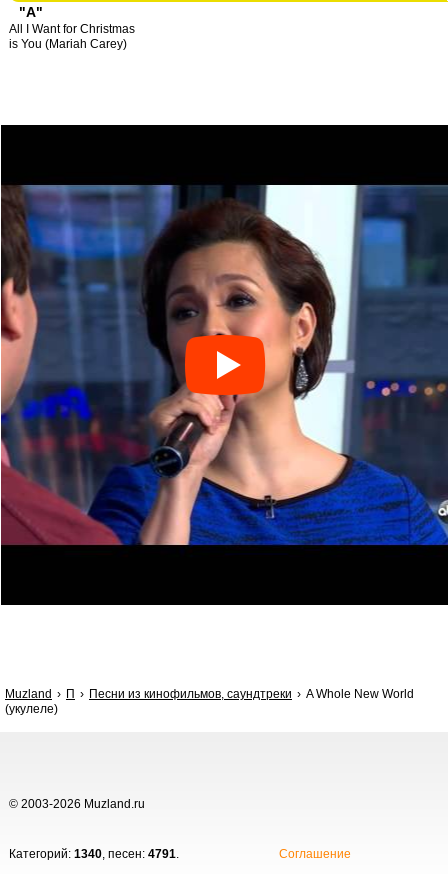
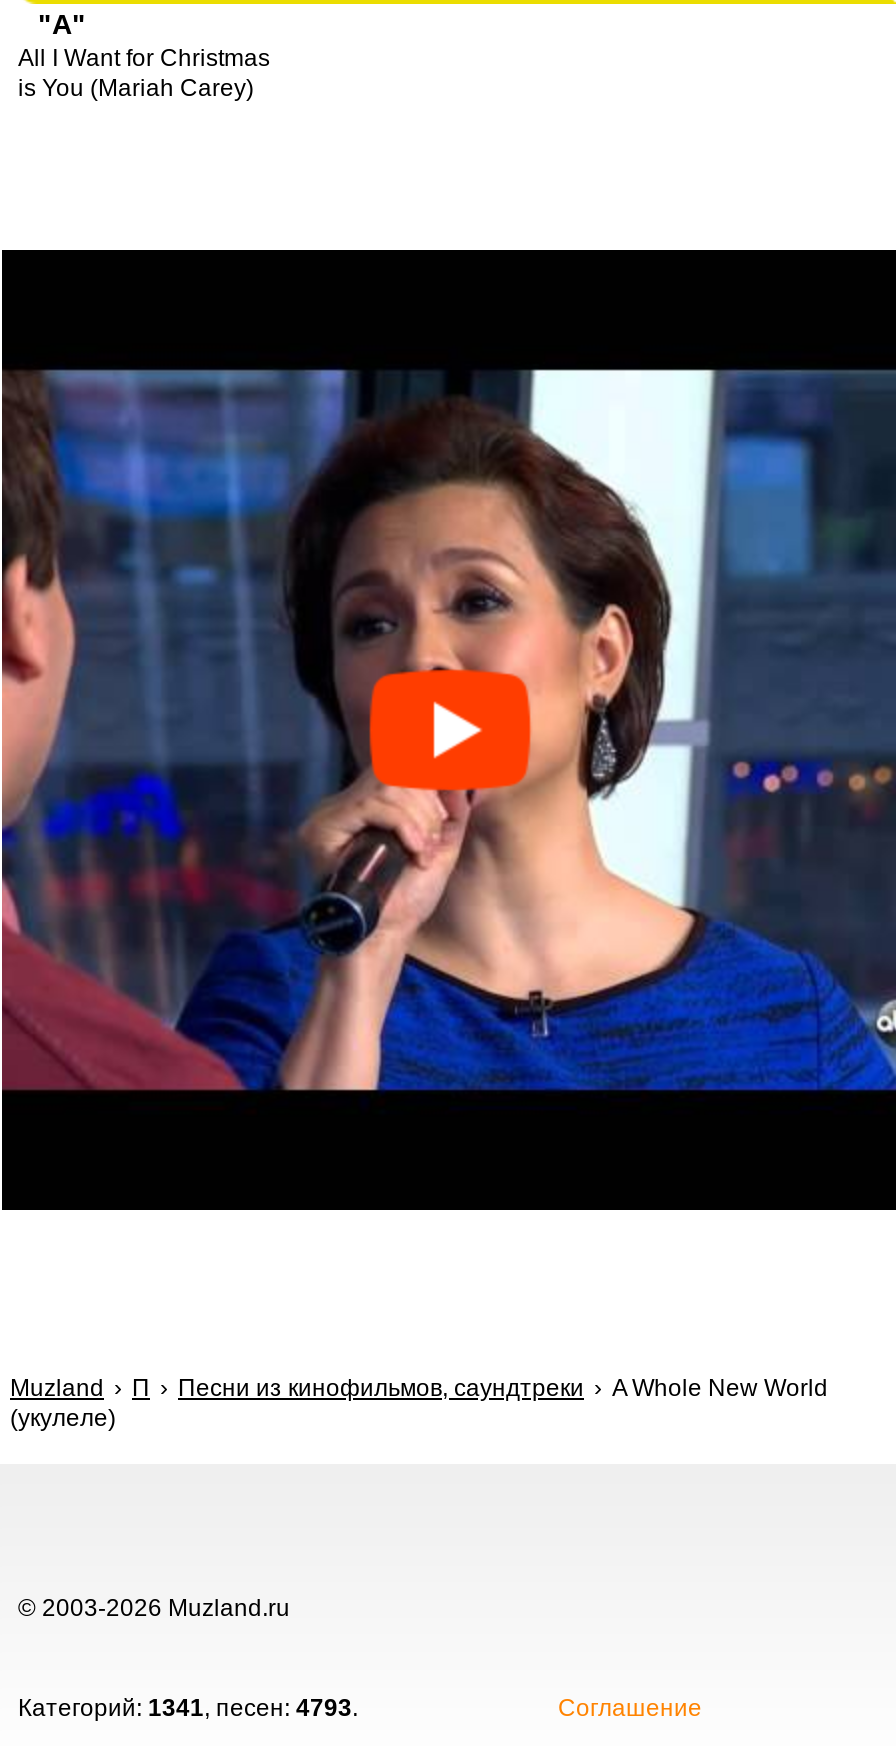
[9,847,179,861] Категорий: 1340, песен: 4791. -> [18,1694,358,1722] Категорий: 1341, песен: 4793.

